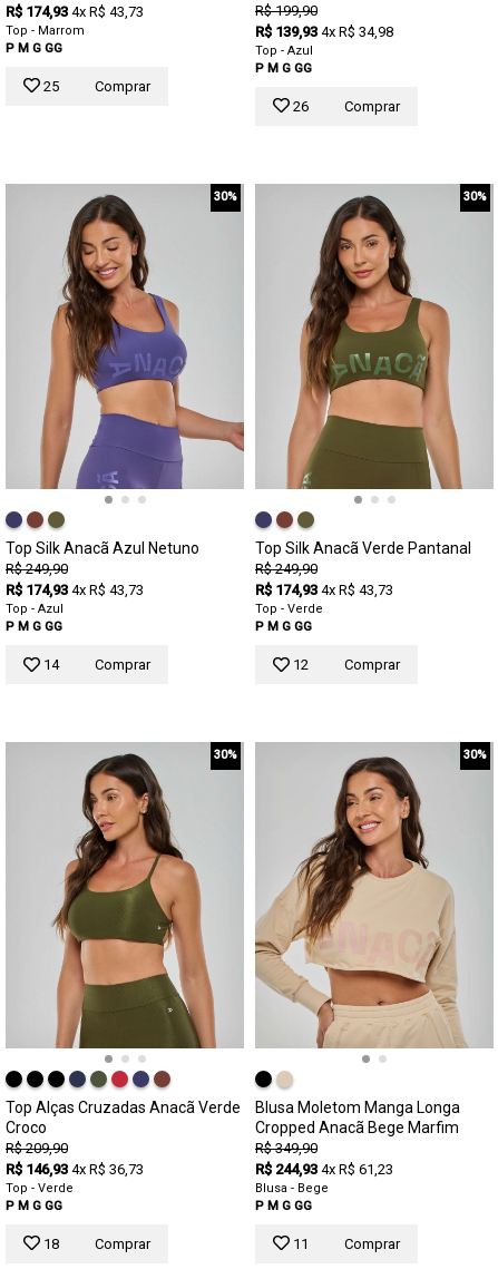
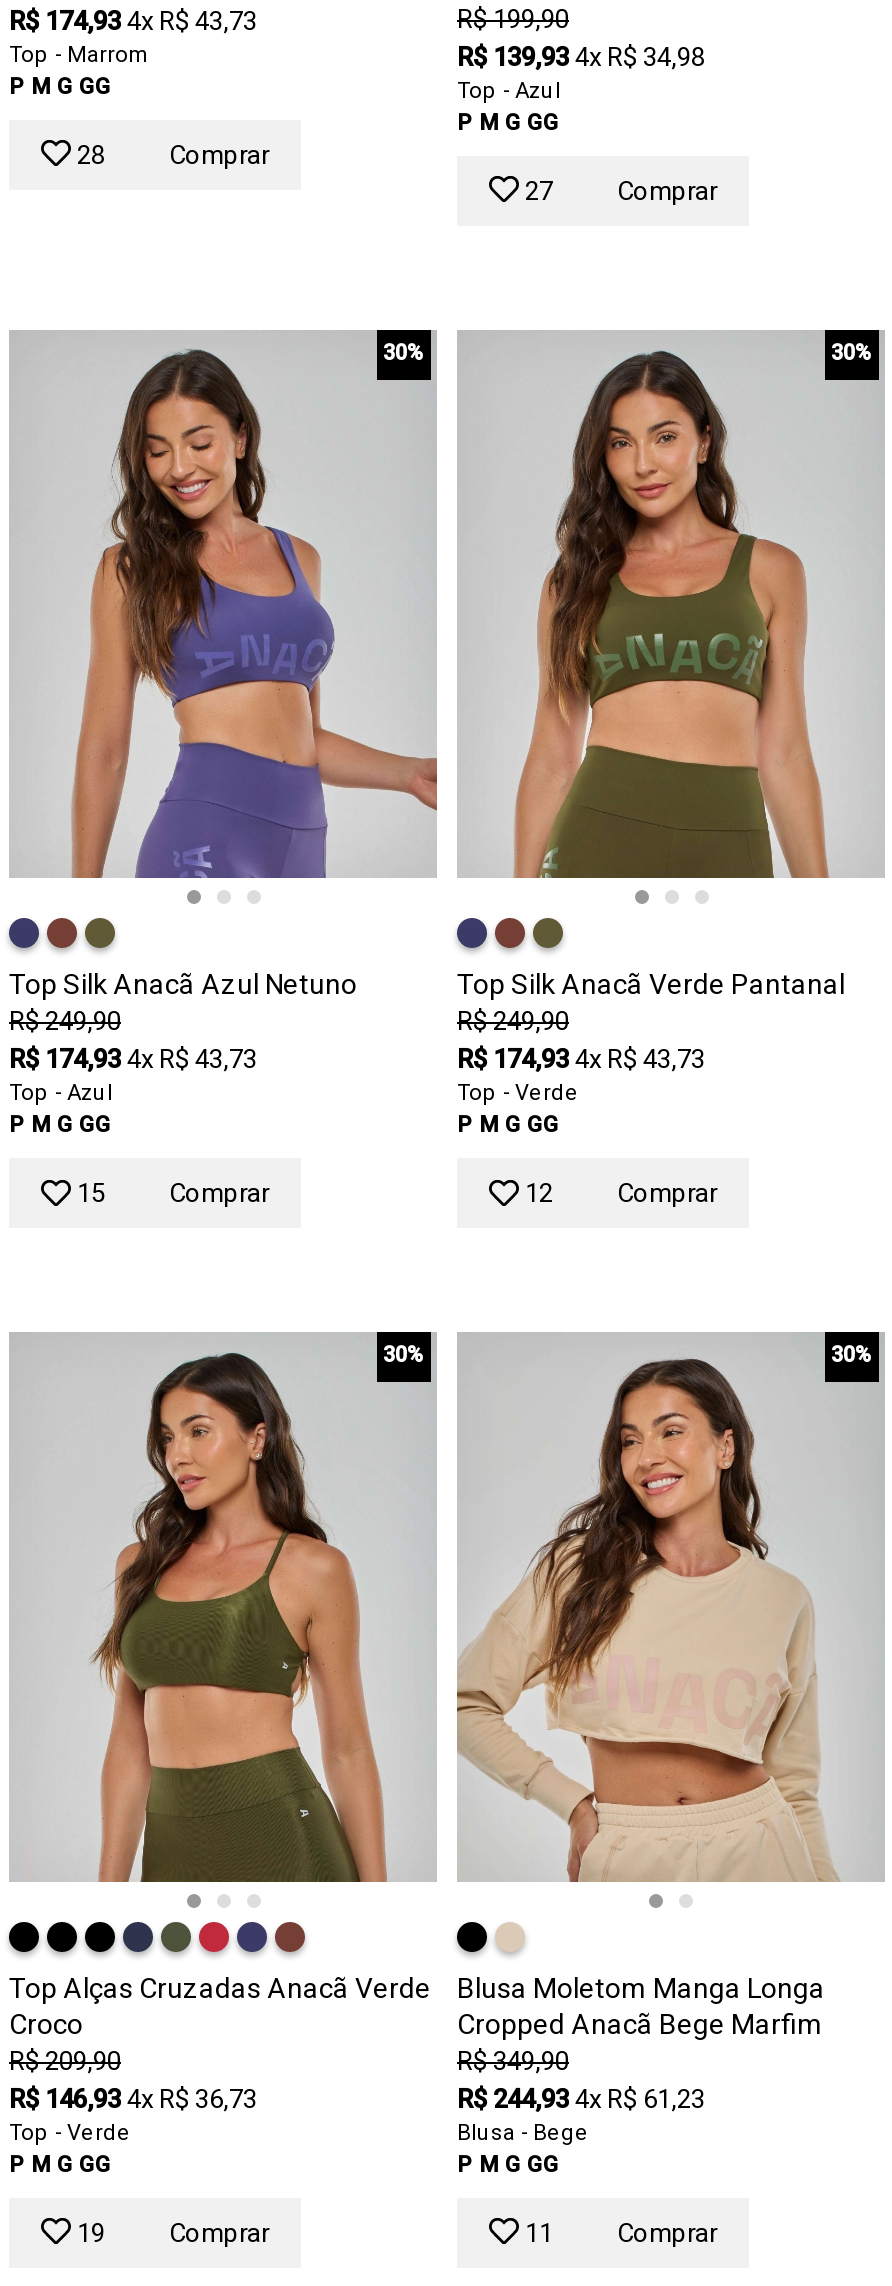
[43,77,59,94] 25 -> [77,139,105,169] 28
[293,97,309,114] 26 -> [525,175,553,205] 27
[43,656,59,673] 14 -> [77,1178,105,1208] 15
[43,1235,59,1252] 18 -> [77,2217,105,2247] 19

